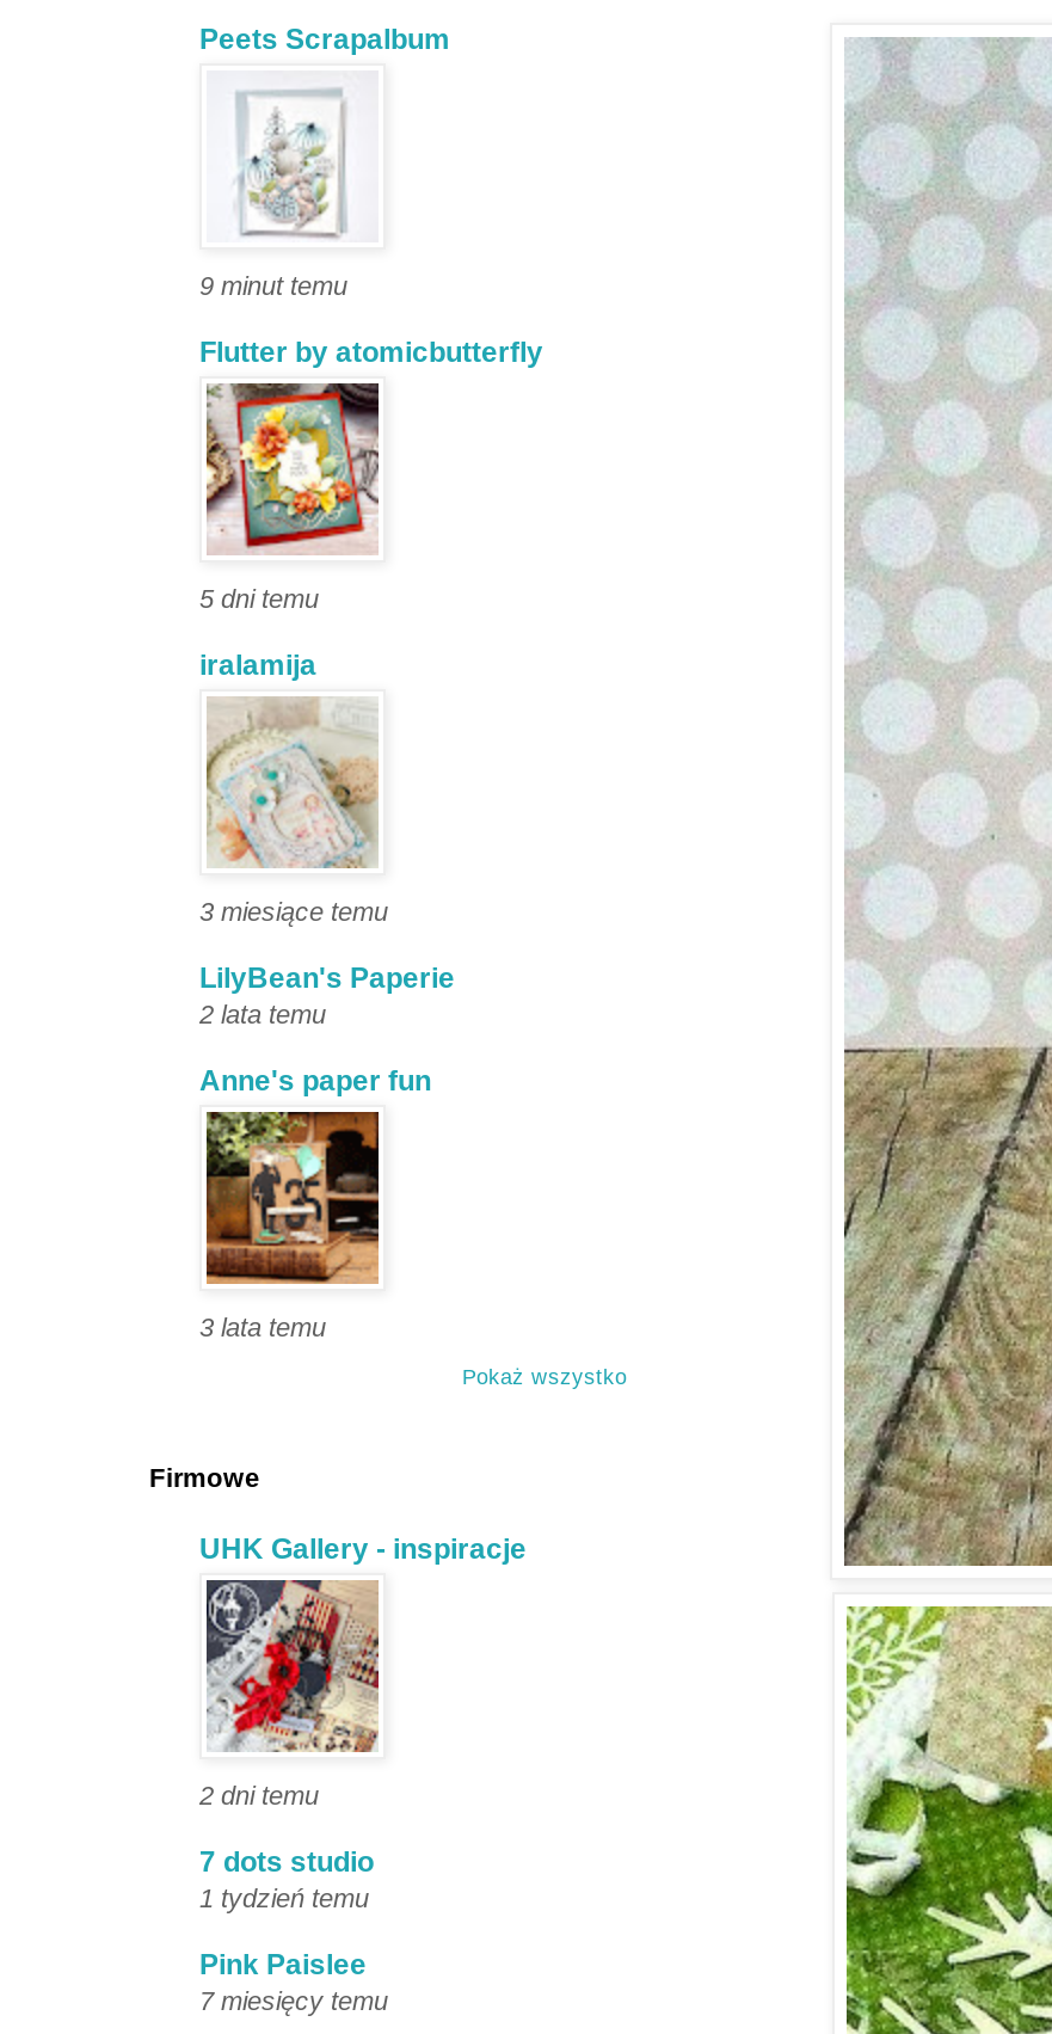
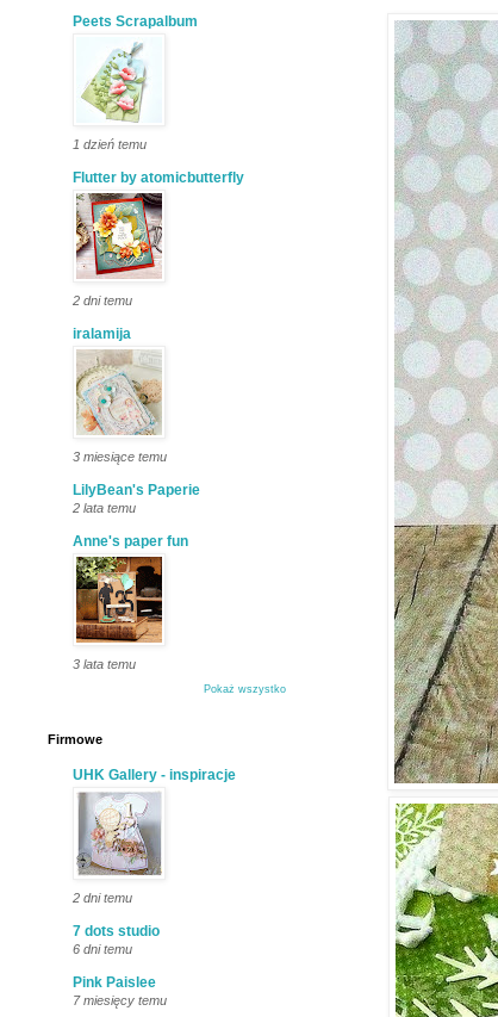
[199,87,347,299] [image] | 9 minut temu -> [73,43,147,151] [image] | 1 dzień temu
[199,583,319,612] 5 dni temu -> [73,293,132,307] 2 dni temu
[204,1578,381,1752] [image] -> [76,790,162,875] [image]
[199,1882,369,1911] 1 tydzień temu -> [73,941,132,956] 6 dni temu

